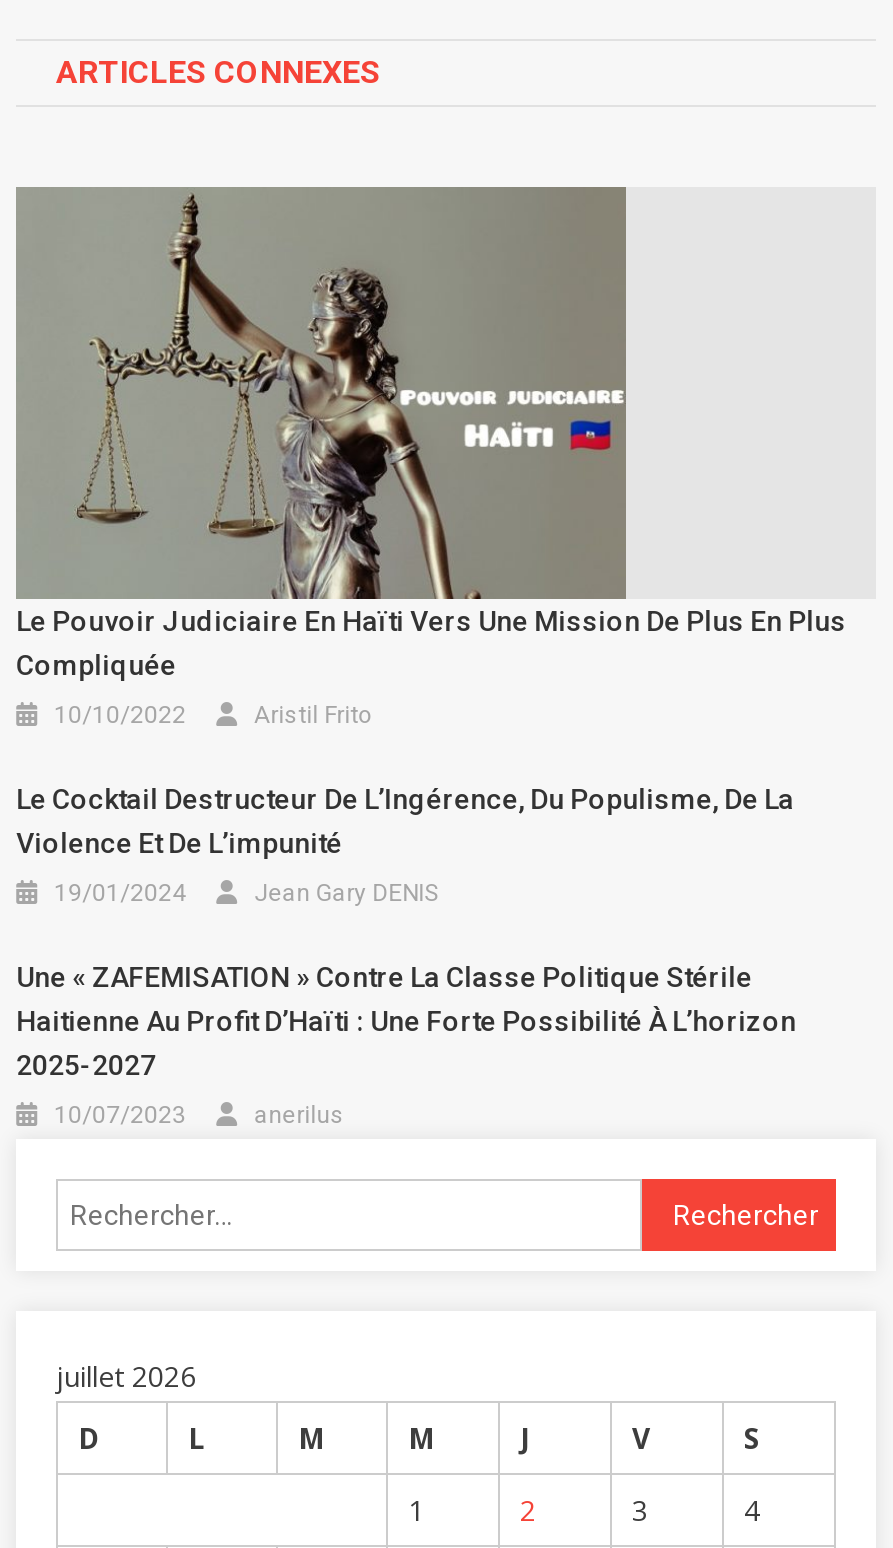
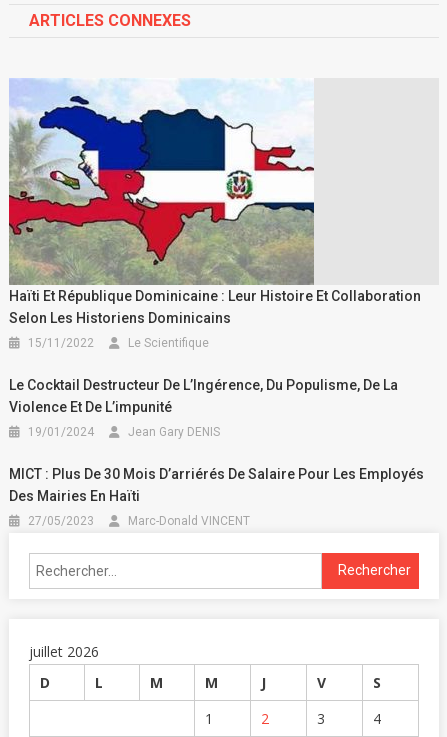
[14,185,846,681] [image] | Le Pouvoir Judiciaire En Haïti Vers Une Mission De Plus En Plus | Compliquée -> [8,79,421,326] [image] | Haïti Et République Dominicaine : Leur Histoire Et Collaboration | Selon Les Historiens Dominicains
[54,701,372,729] 10/10/2022 | Aristil Frito -> [28,336,209,350] 15/11/2022 | Le Scientifique
[16,961,796,1081] Une « ZAFEMISATION » Contre La Classe Politique Stérile | Haitienne Au Profit D’Haïti : Une Forte Possibilité À L’horizon | 2025-2027 -> [9,466,424,504] MICT : Plus De 30 Mois D’arriérés De Salaire Pour Les Employés | Des Mairies En Haïti
[54,1101,344,1129] 10/07/2023 | anerilus -> [28,514,250,528] 27/05/2023 | Marc-Donald VINCENT

